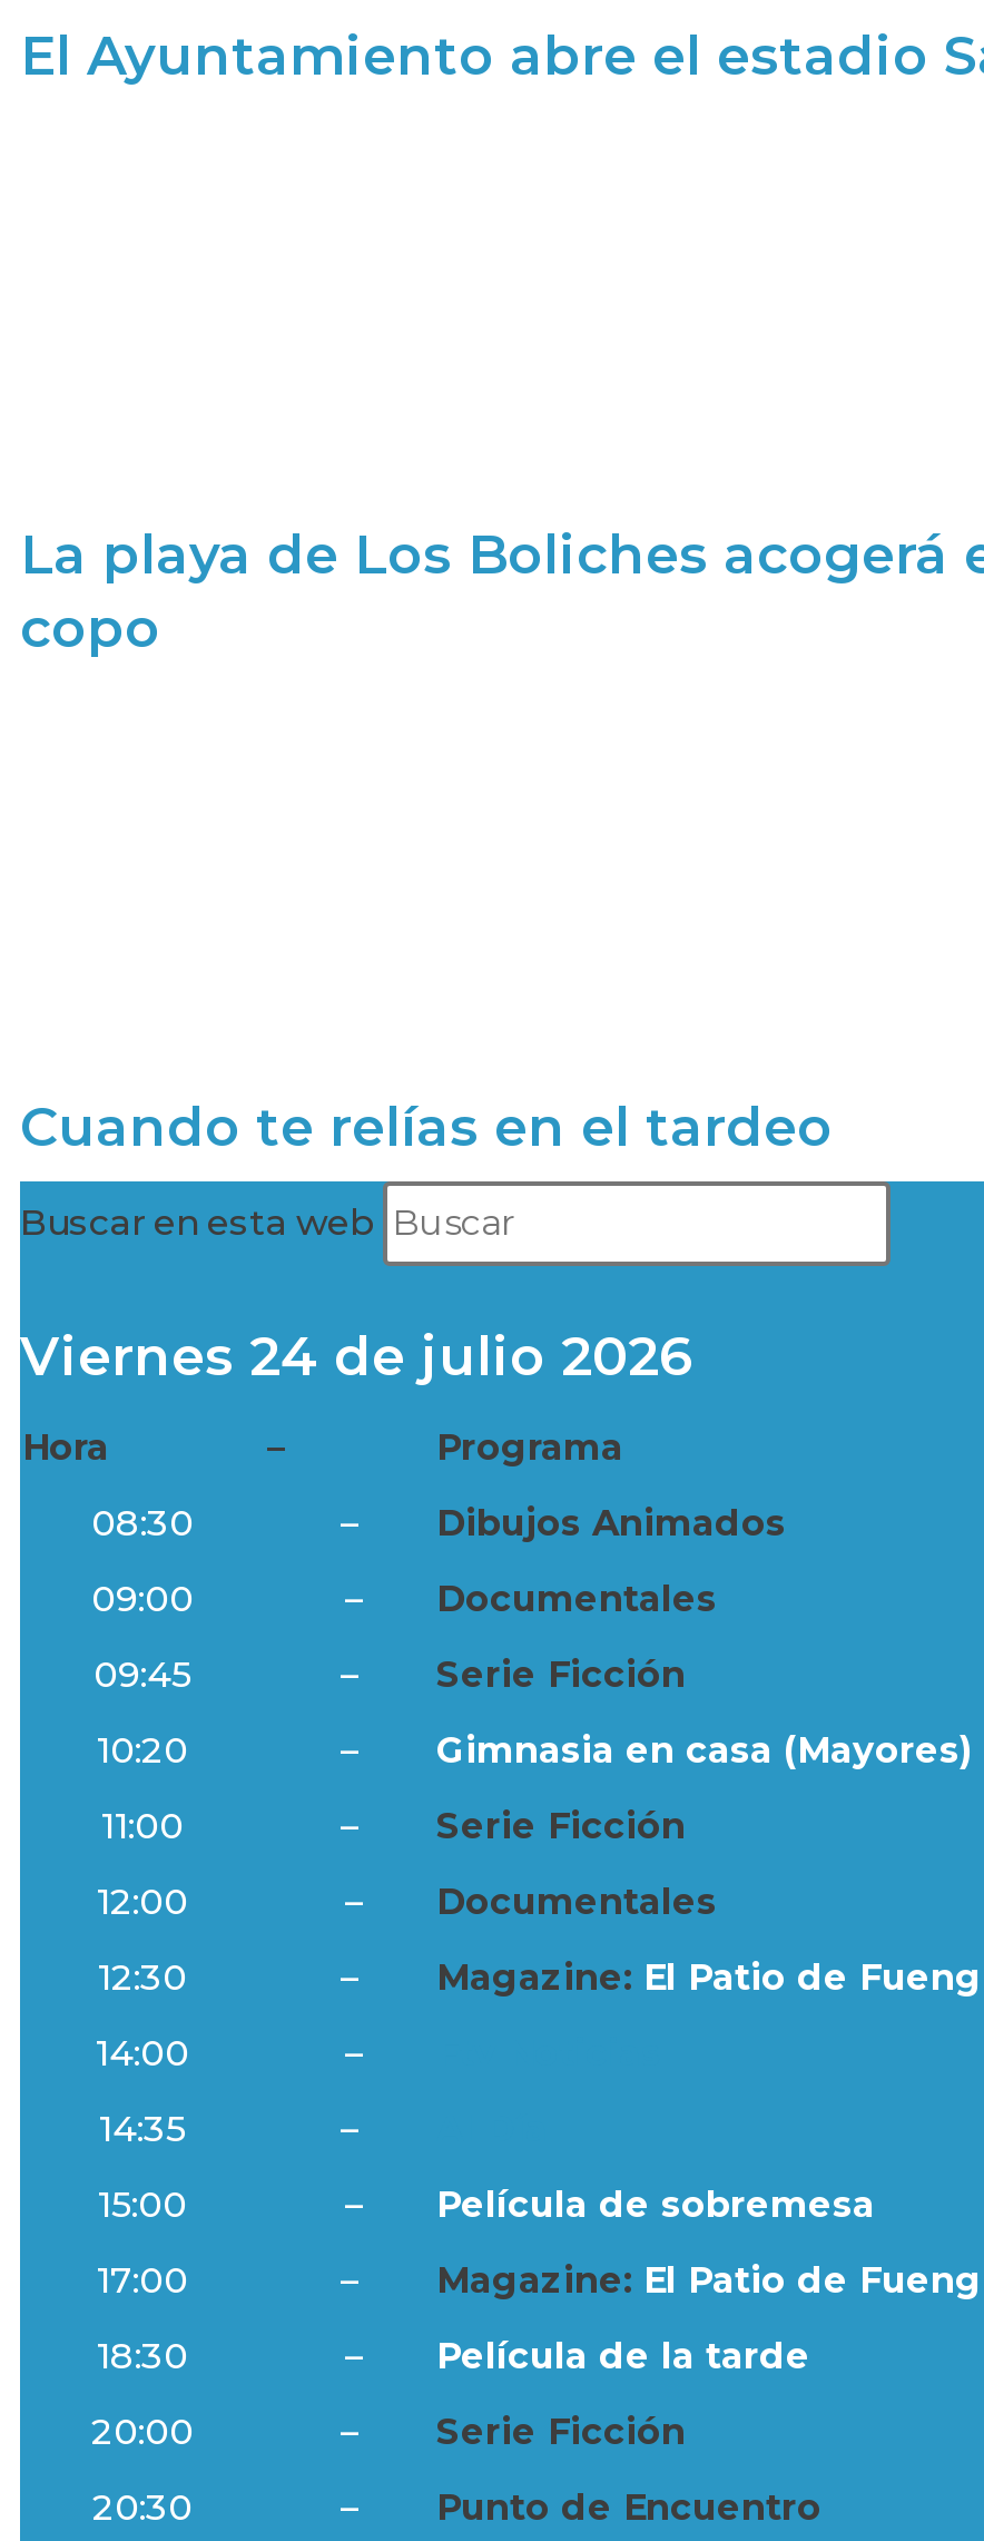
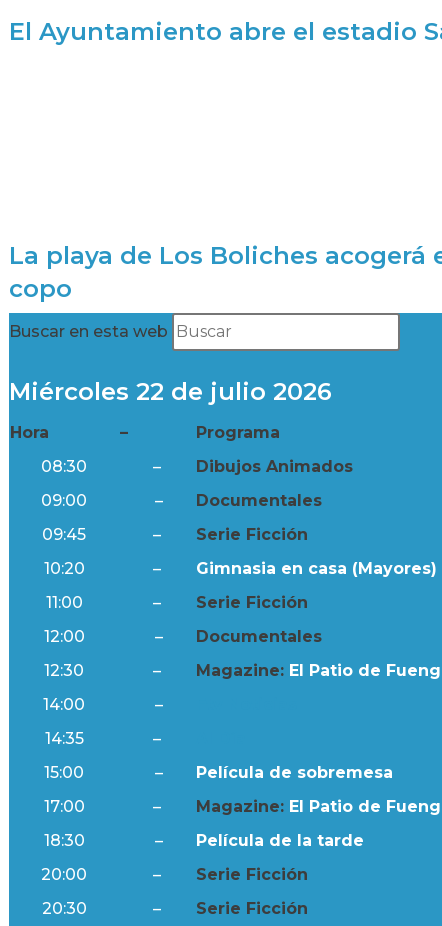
[20,1094,833,1158] Cuando te relías en el tardeo -> none
[20,1323,692,1388] Viernes 24 de julio 2026 -> [9,377,332,406] Miércoles 22 de julio 2026
[436,2486,821,2528] Punto de Encuentro -> [196,899,308,918] Serie Ficción

